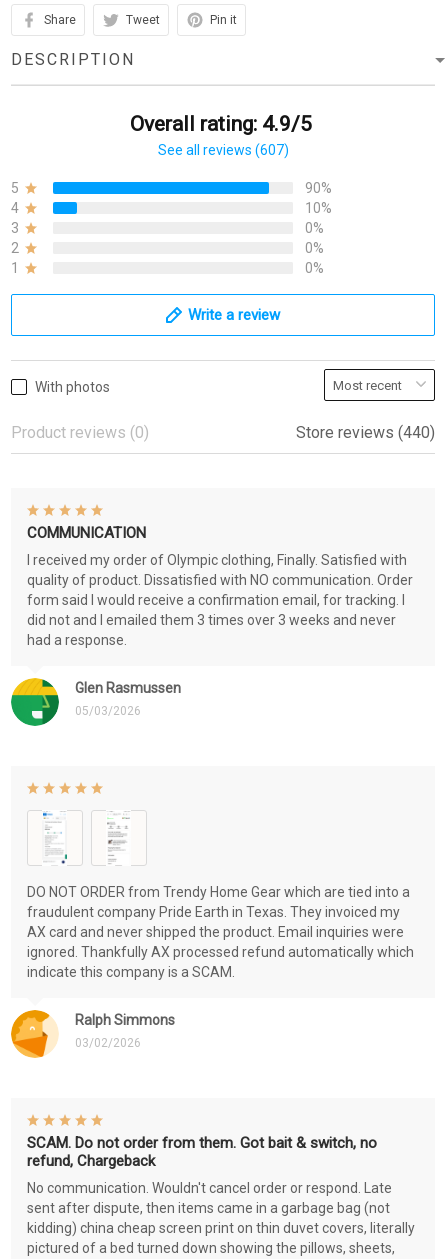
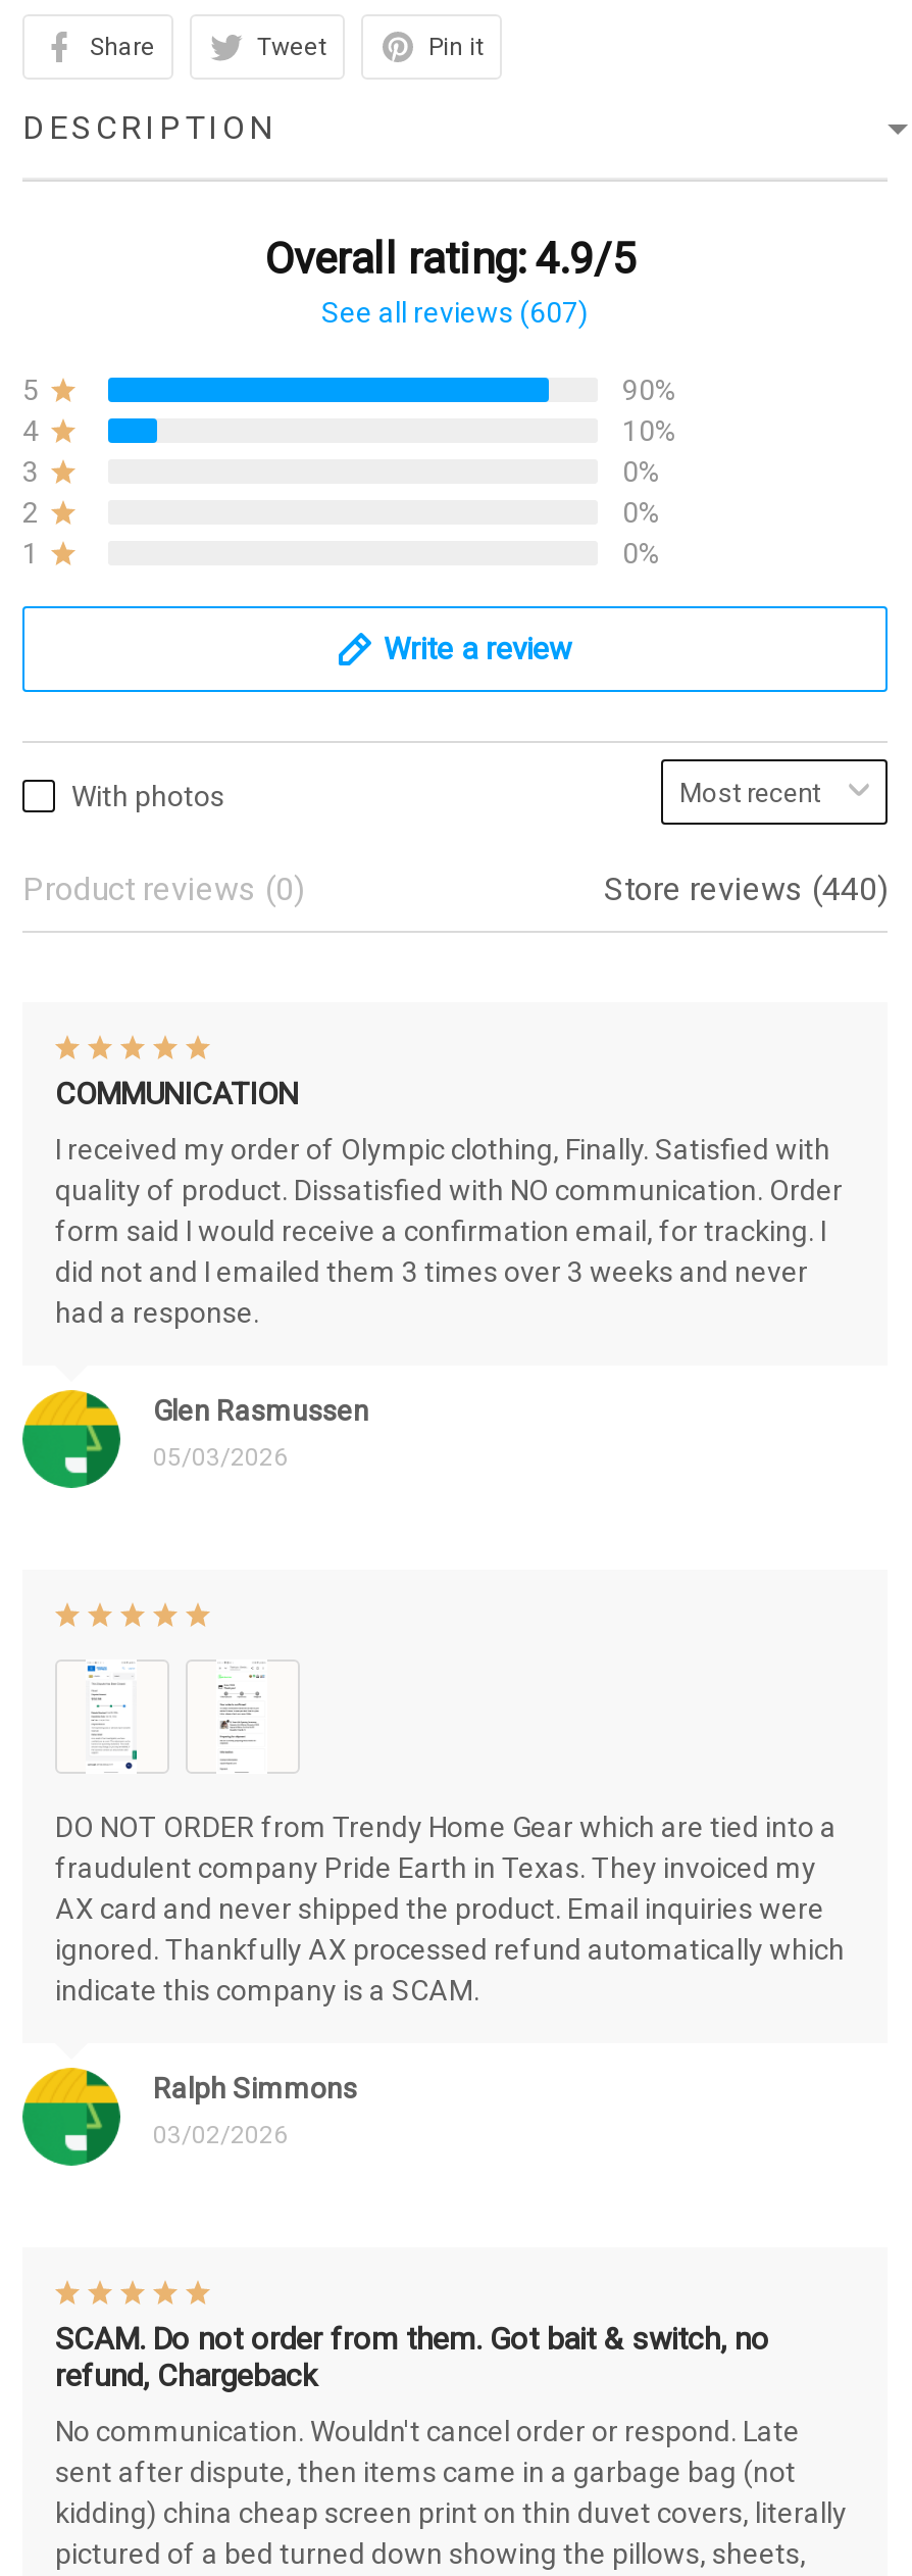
[10,1010,59,1059] [image] -> [20,2068,122,2168] [image]

